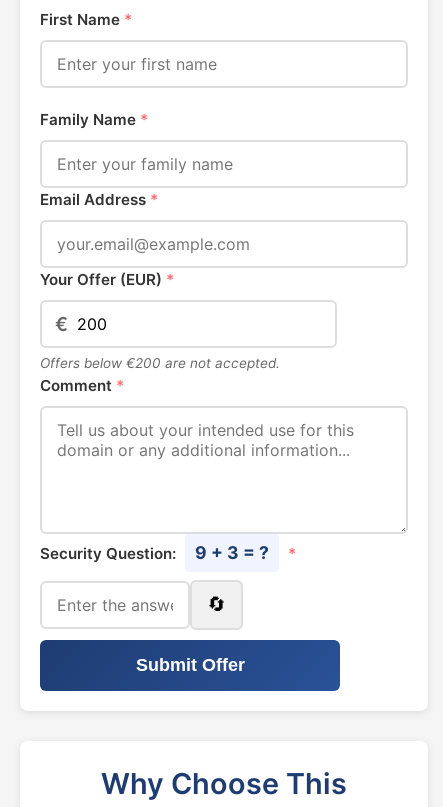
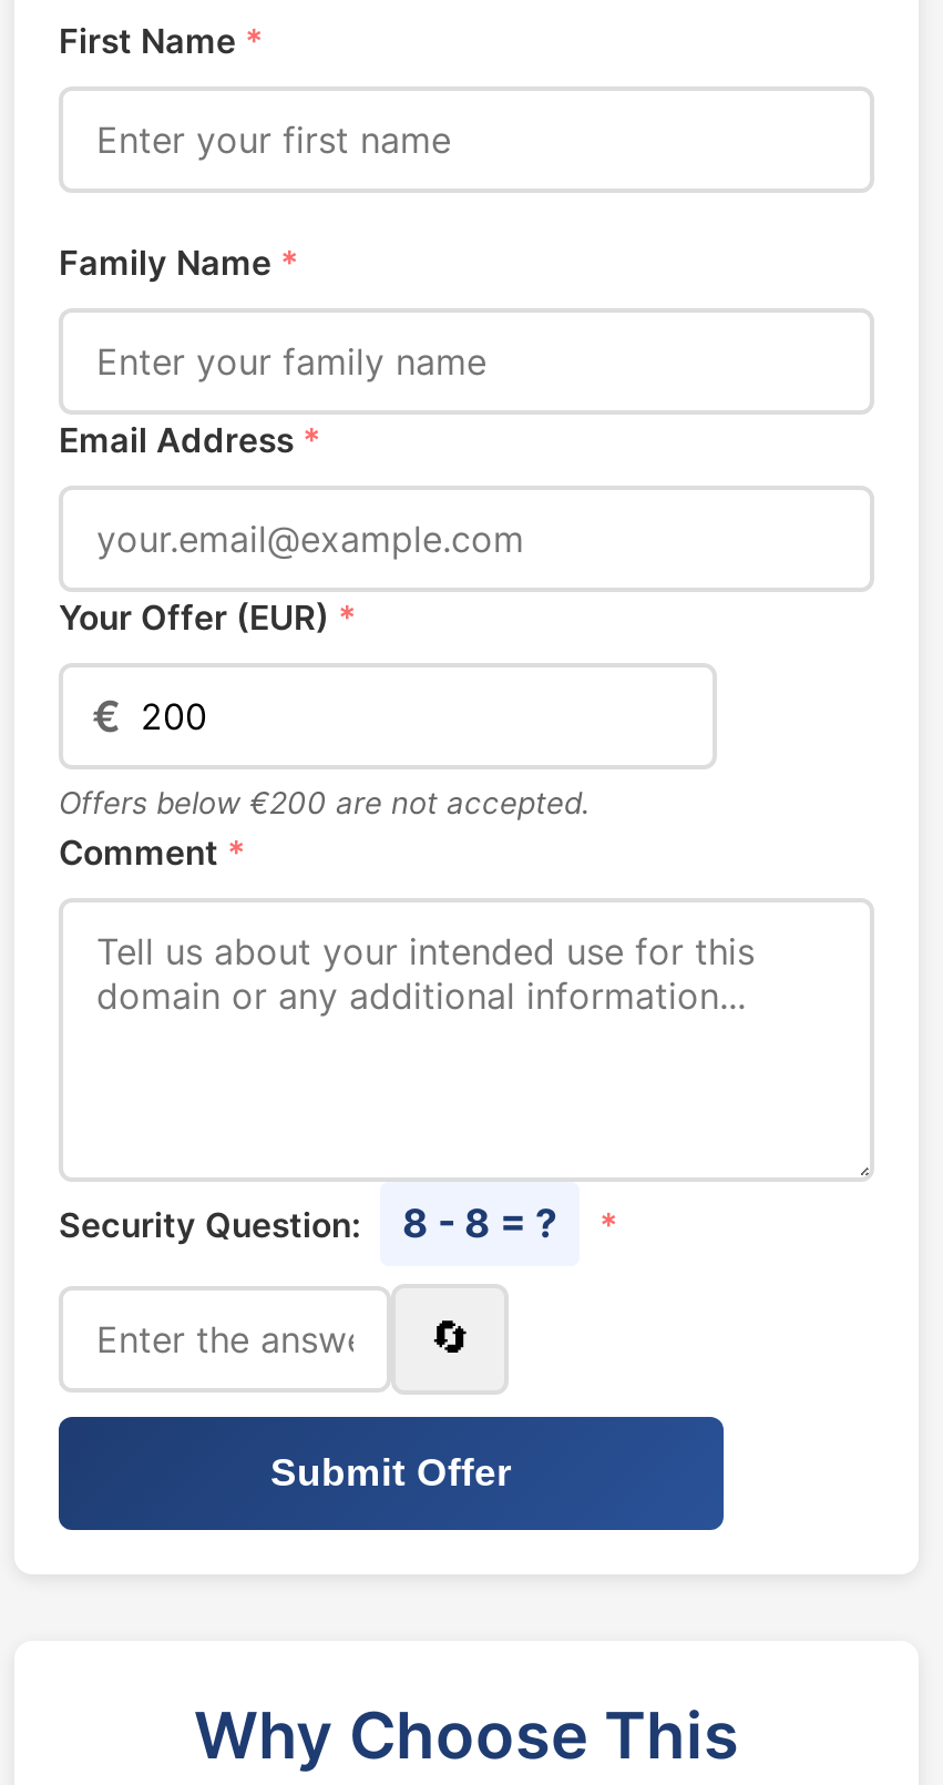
[195,542,269,563] 9 + 3 = ? -> [402,1200,557,1246] 8 - 8 = ?

